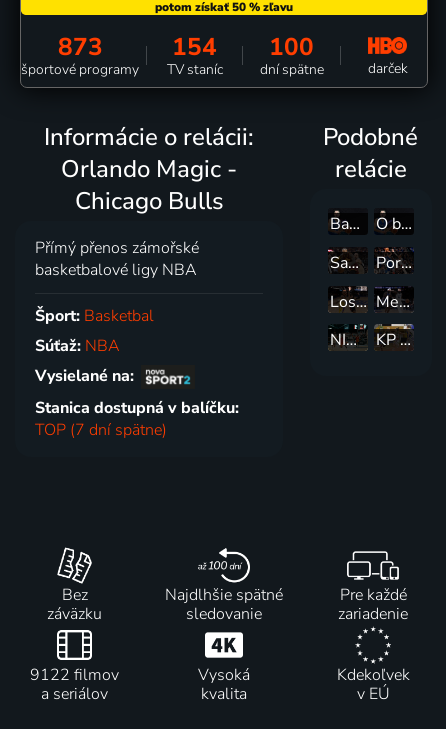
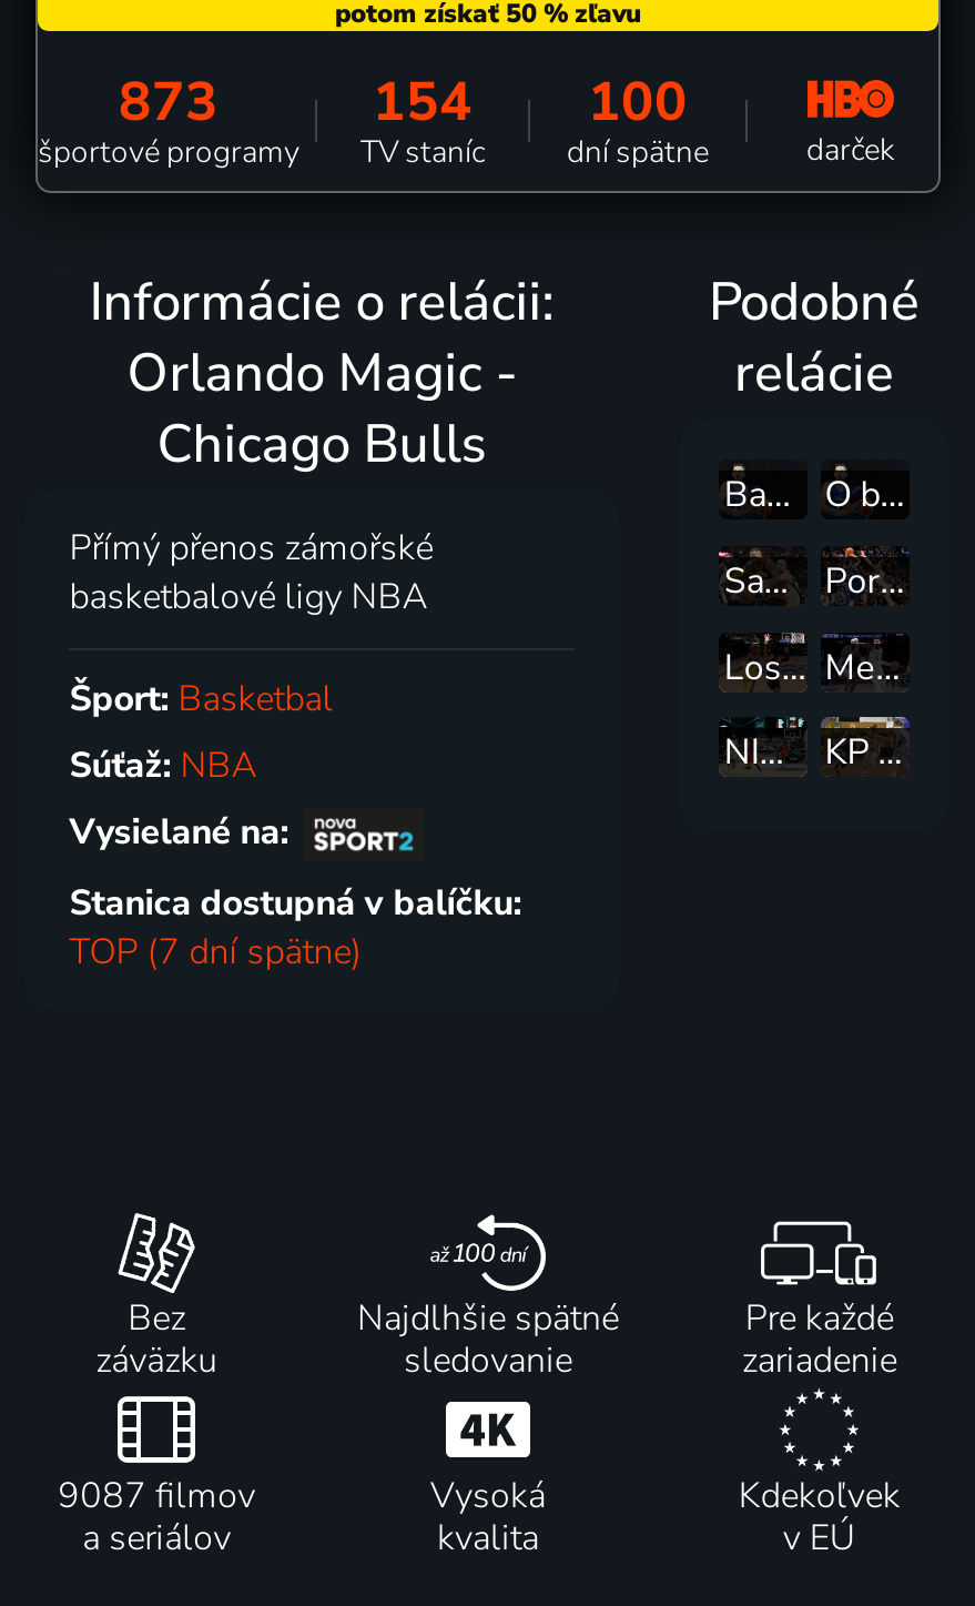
[30,664,119,686] 9122 filmov -> [58,1471,256,1520] 9087 filmov

